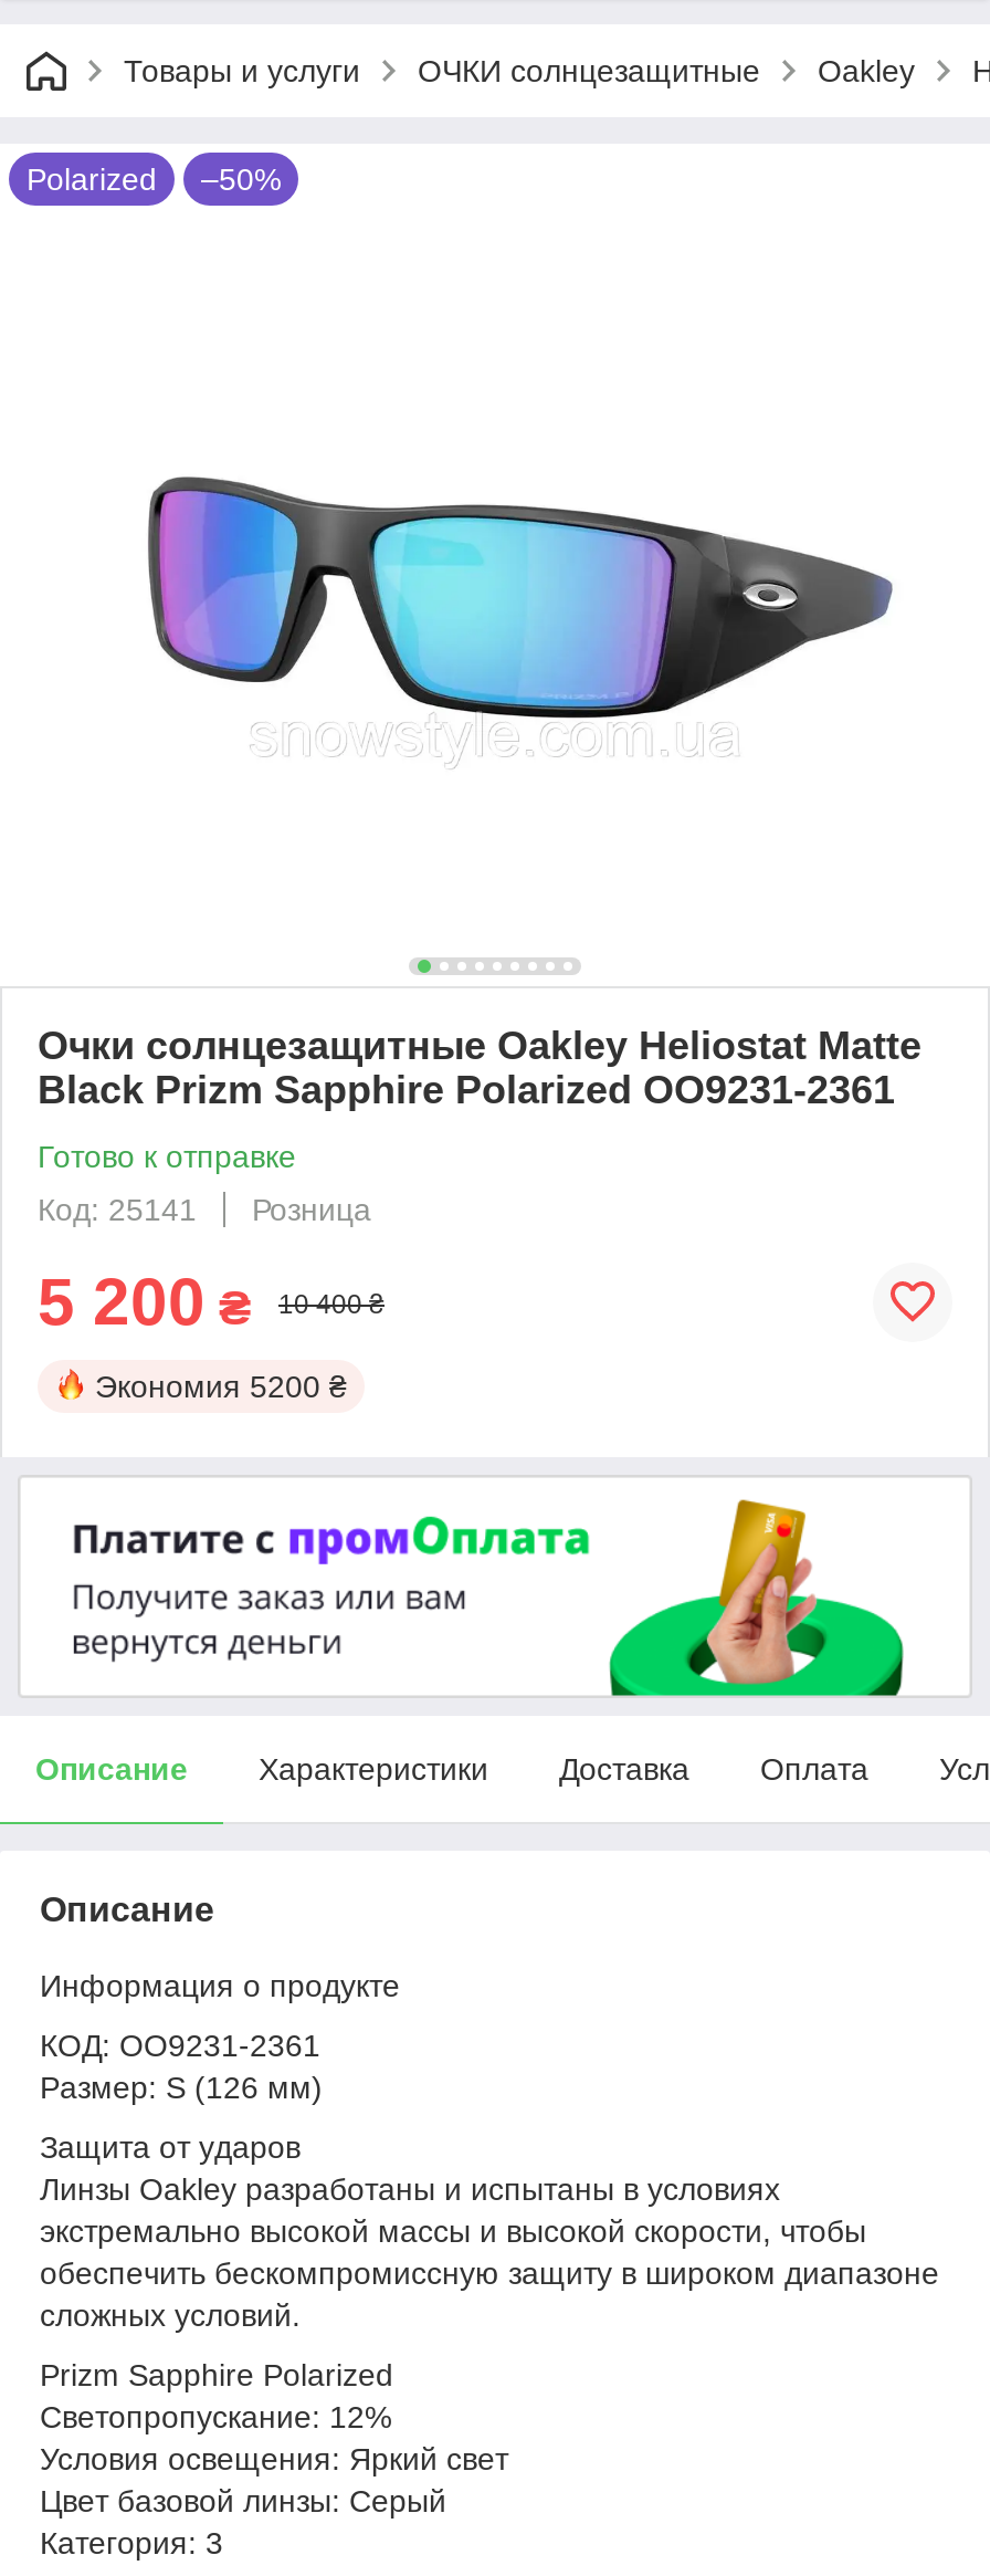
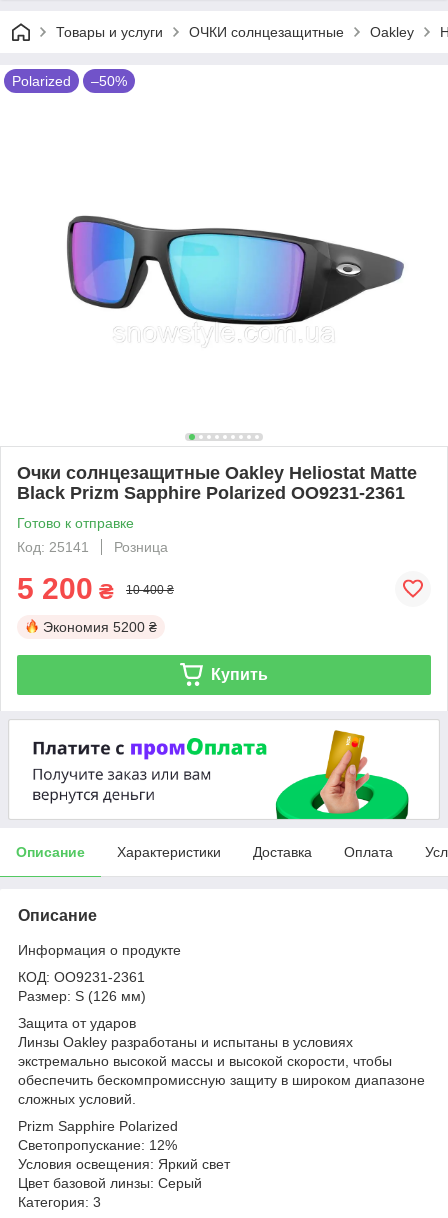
none -> [211,666,268,683] Купить

